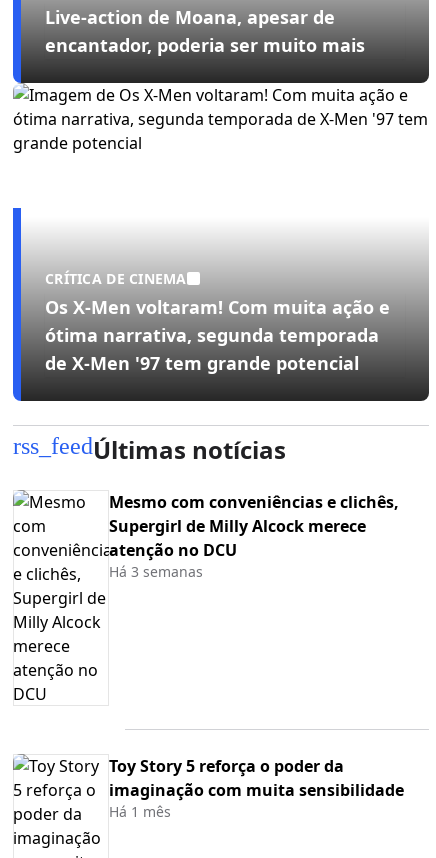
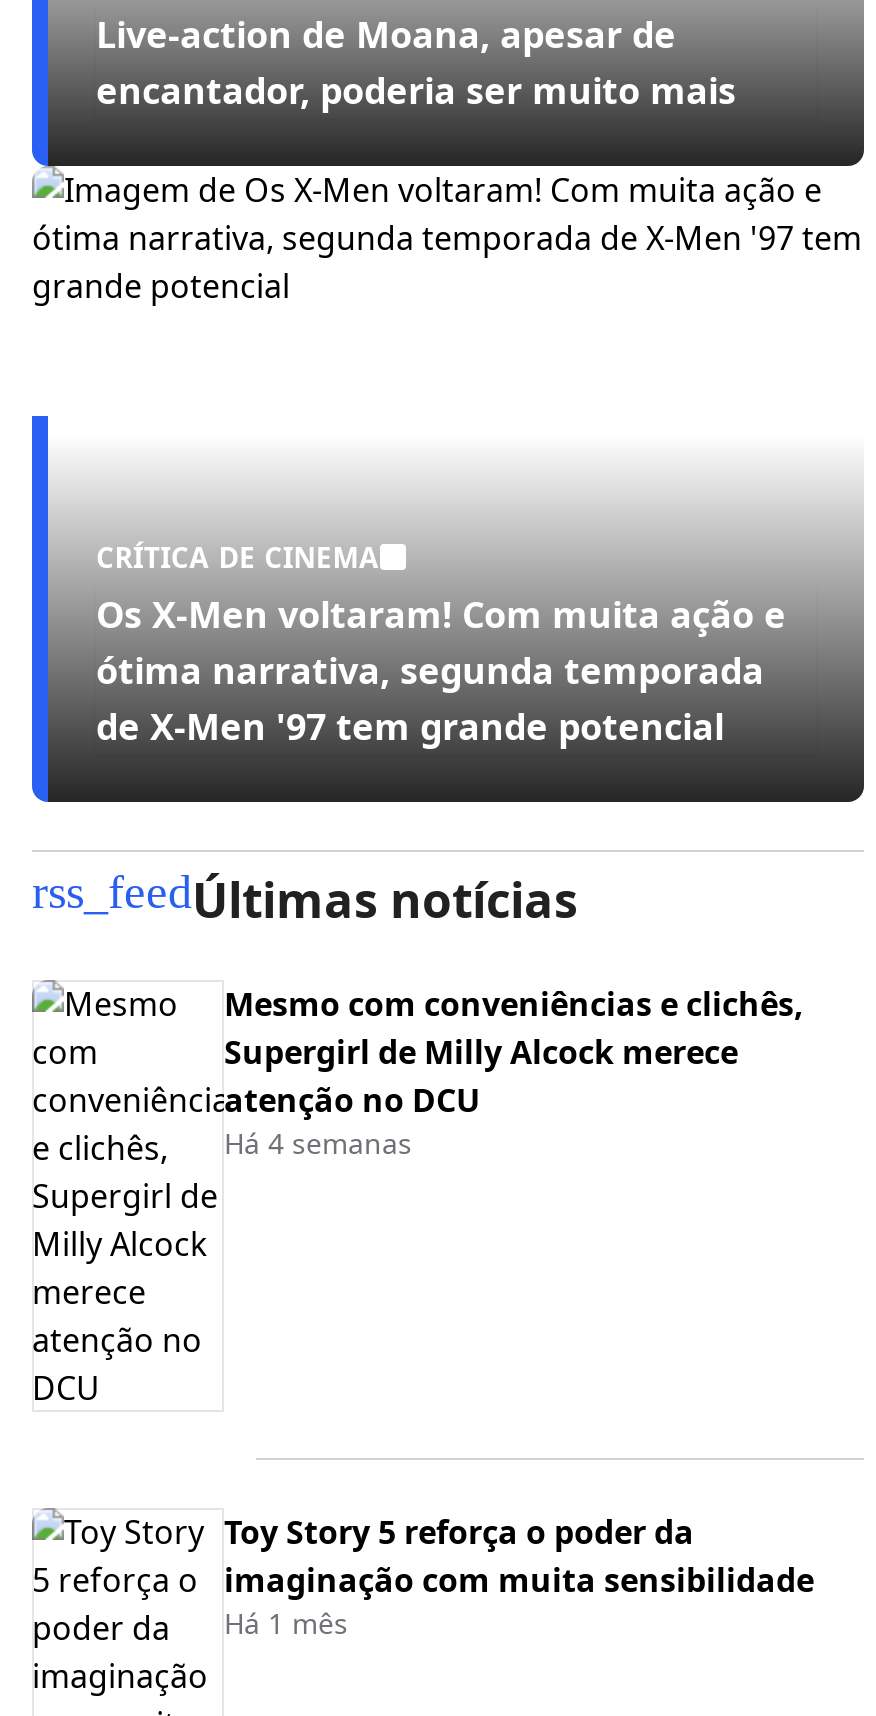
[109,562,203,581] Há 3 semanas -> [224,1124,412,1162] Há 4 semanas

